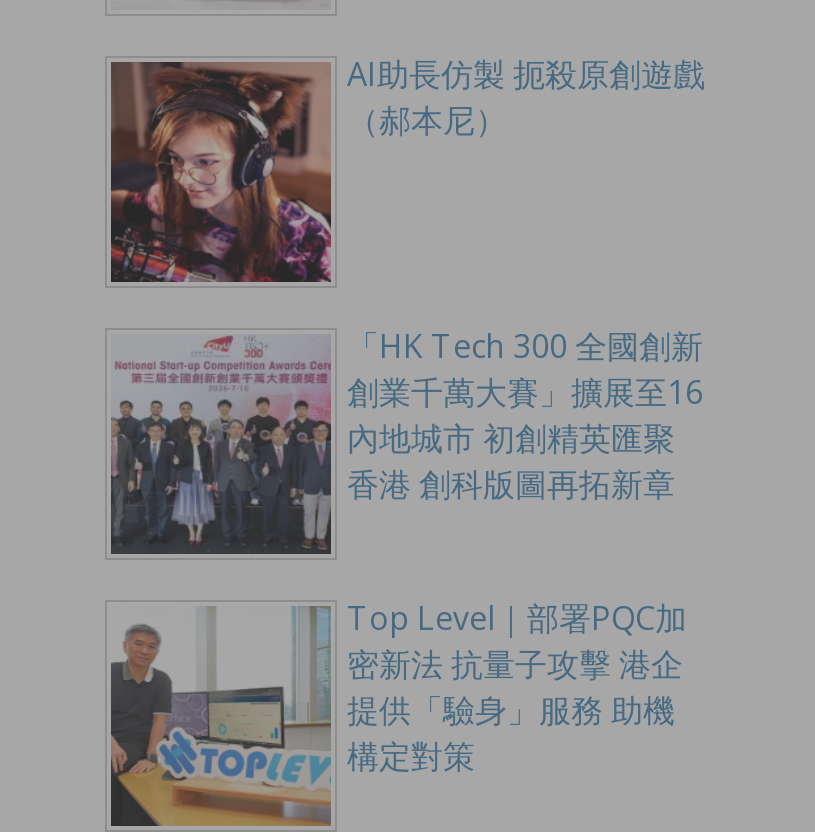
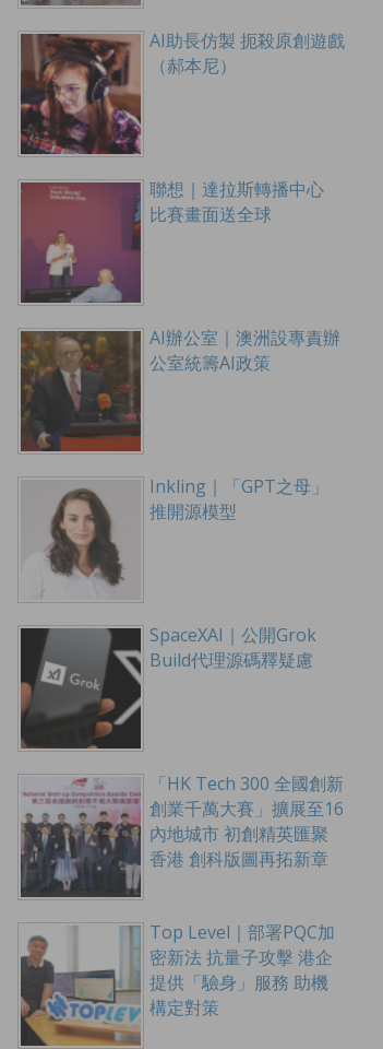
none -> [20,177,324,303] [image] | 聯想｜達拉斯轉播中心 | 比賽畫面送全球
none -> [20,326,340,452] [image] | AI辦公室｜澳洲設專責辦 | 公室統籌AI政策
none -> [20,623,316,750] [image] | SpaceXAI｜公開Grok | Build代理源碼釋疑慮
none -> [45,474,328,587] [image] | Inkling｜「GPT之母」 | 推開源模型

